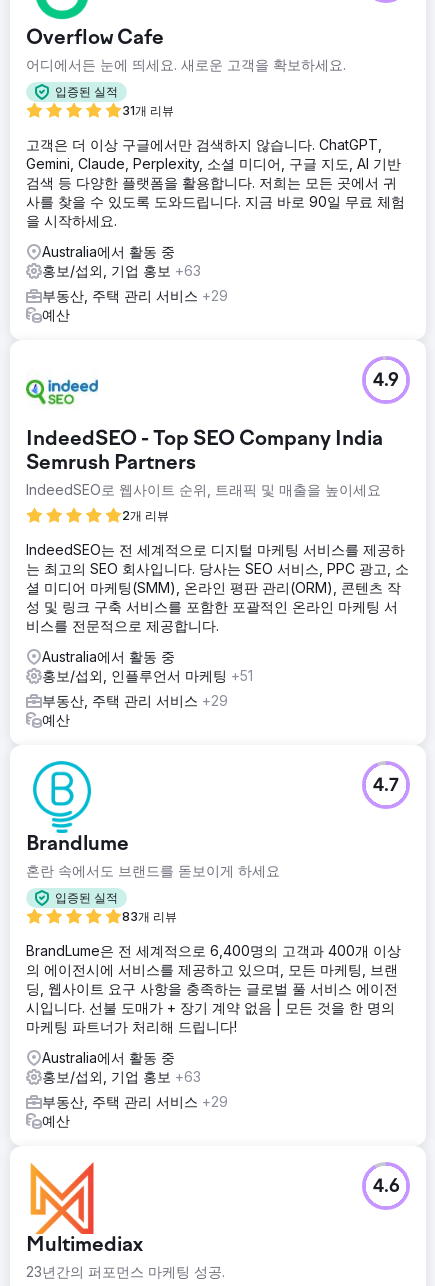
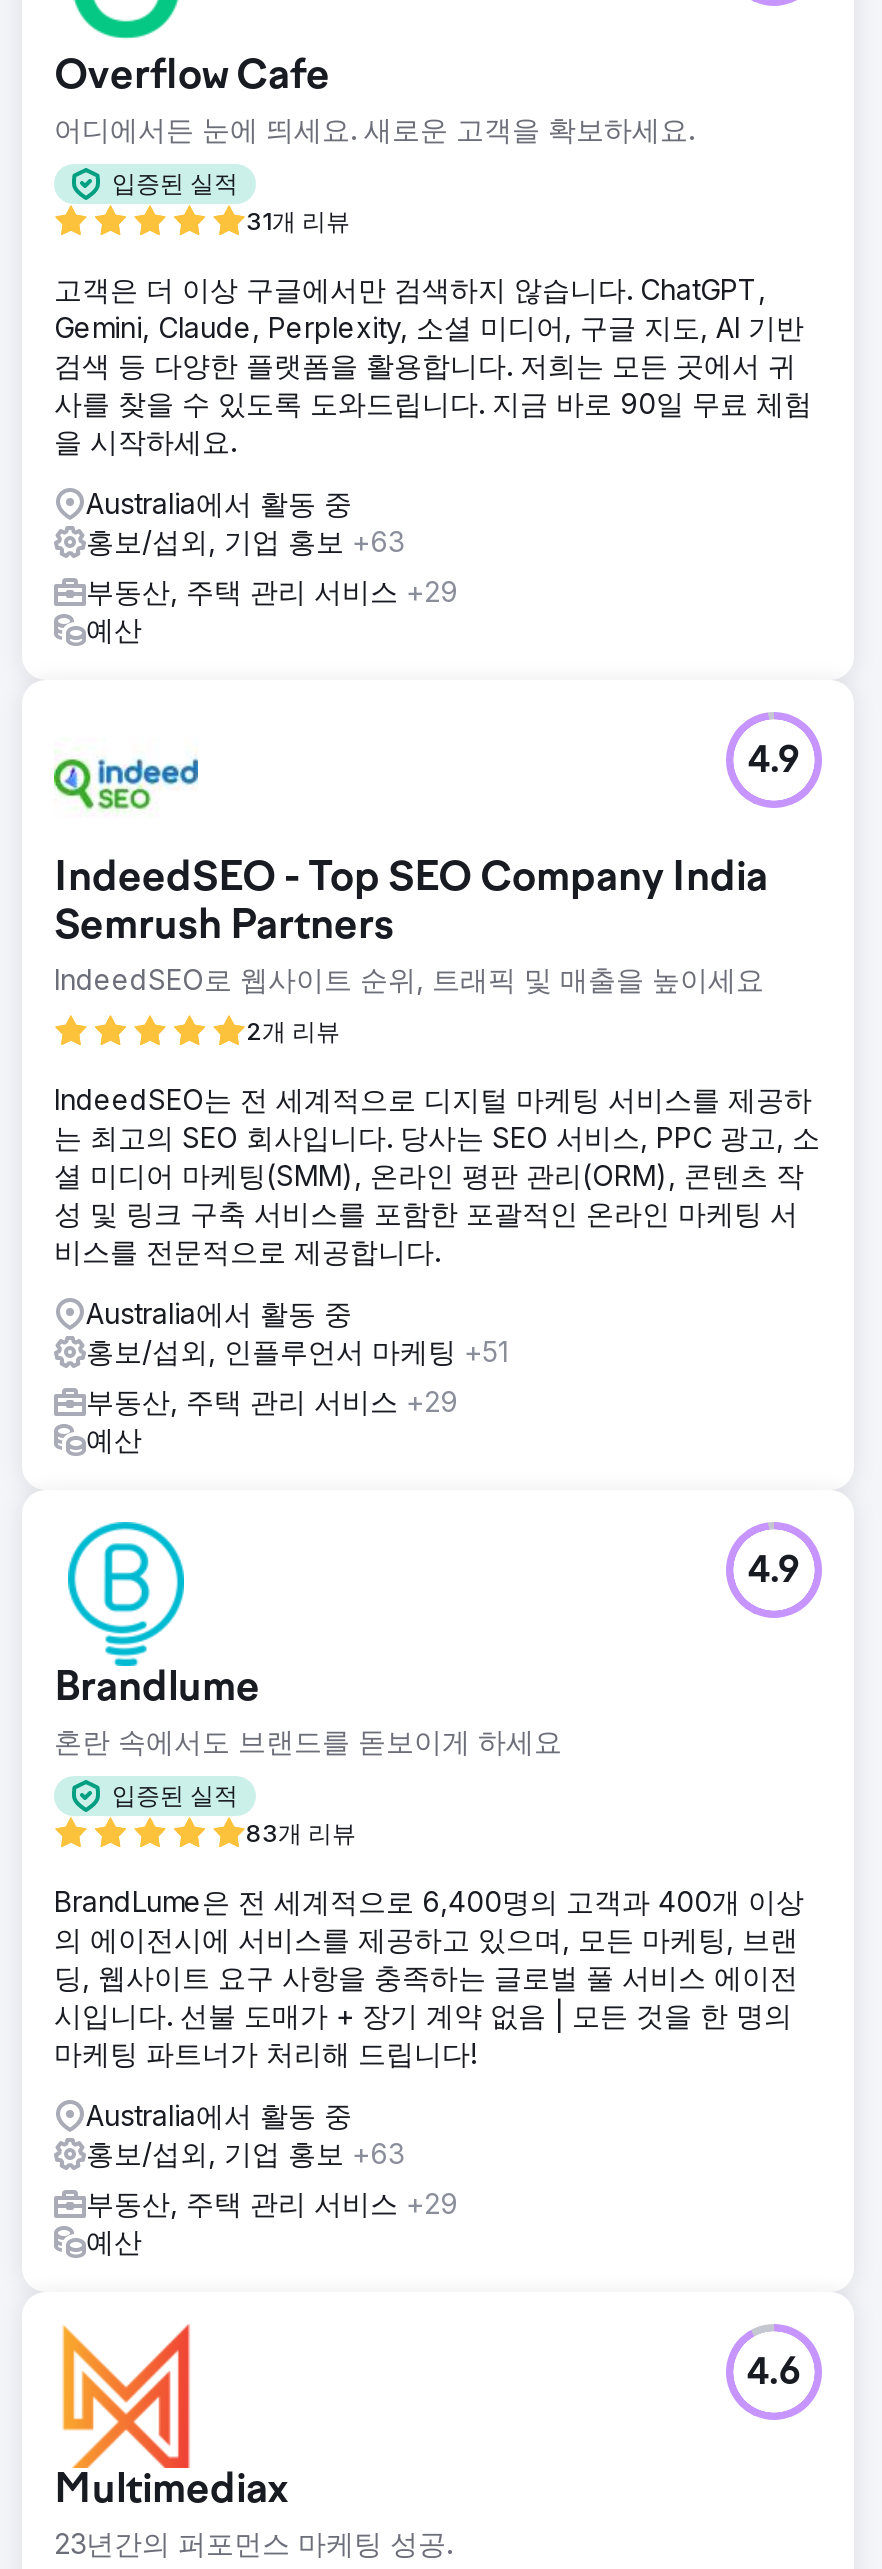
[373,777,399,796] 4.7 -> [748,1553,800,1591] 4.9

